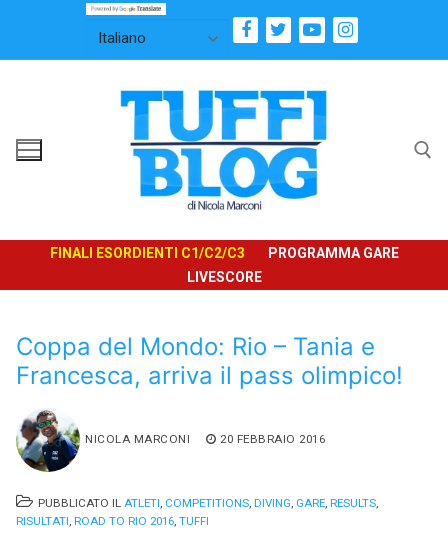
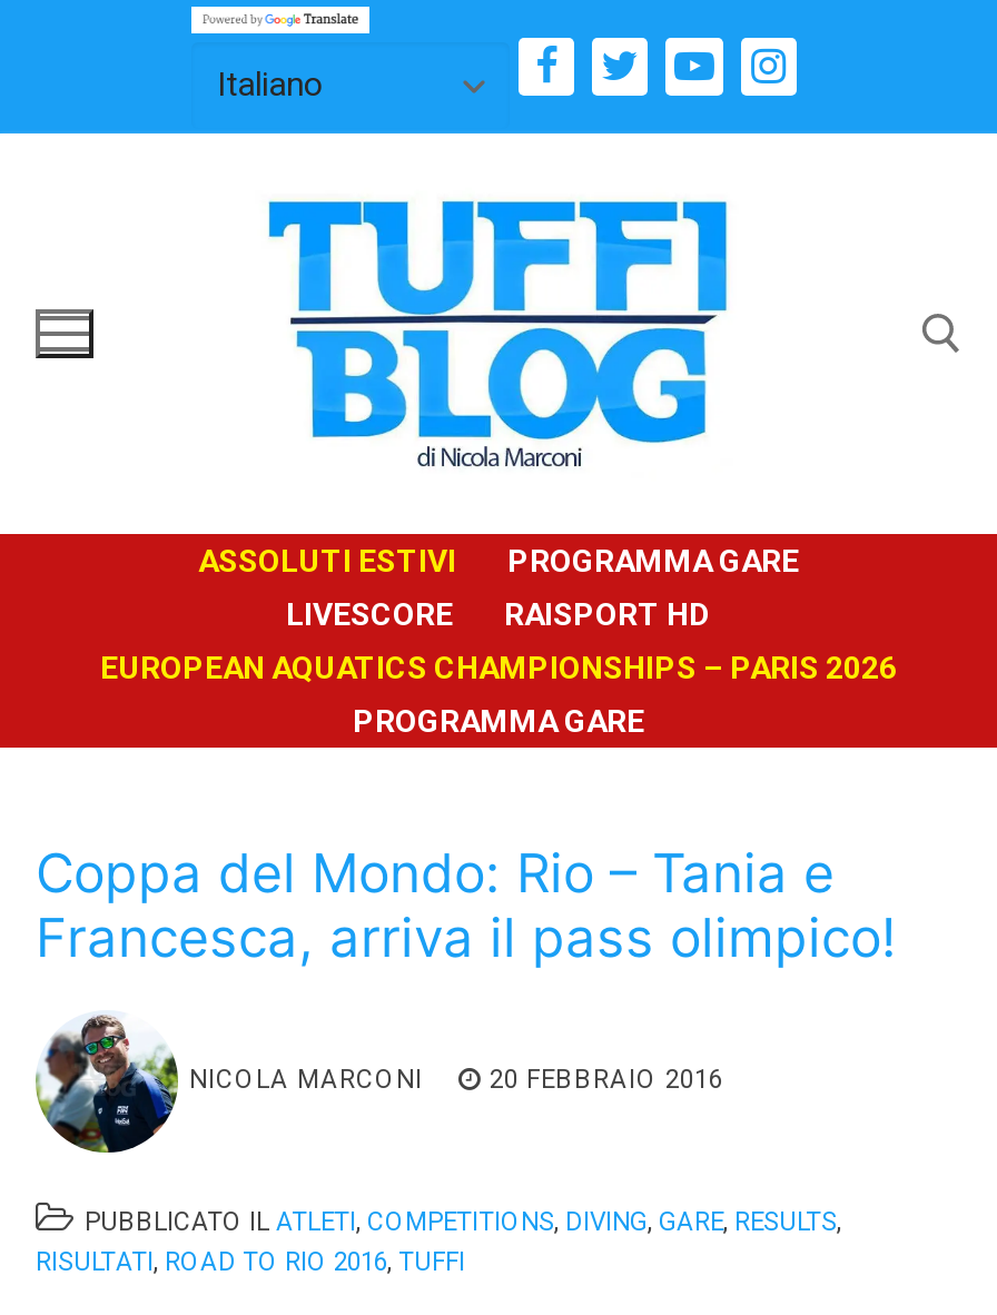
[49,245,244,261] FINALI ESORDIENTI C1/C2/C3 -> [198,543,456,579] ASSOLUTI ESTIVI
none -> [100,596,897,739] RAISPORT HD | EUROPEAN AQUATICS CHAMPIONSHIPS – PARIS 2026 | PROGRAMMA GARE

